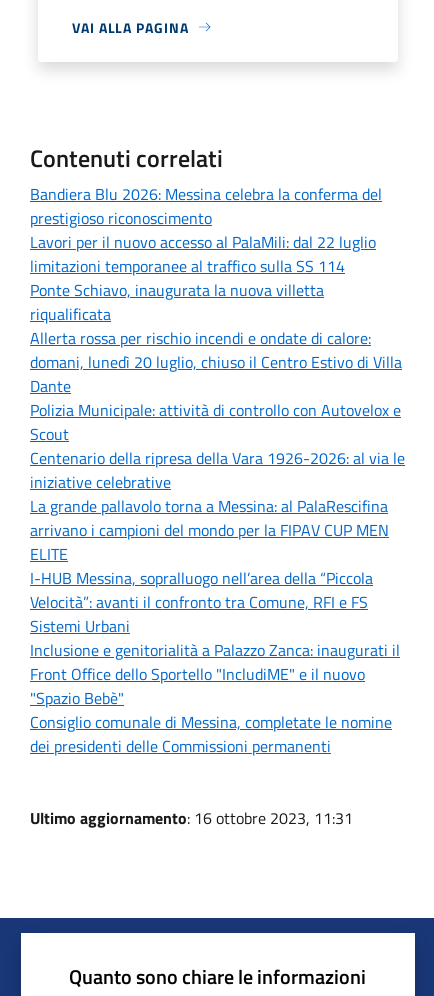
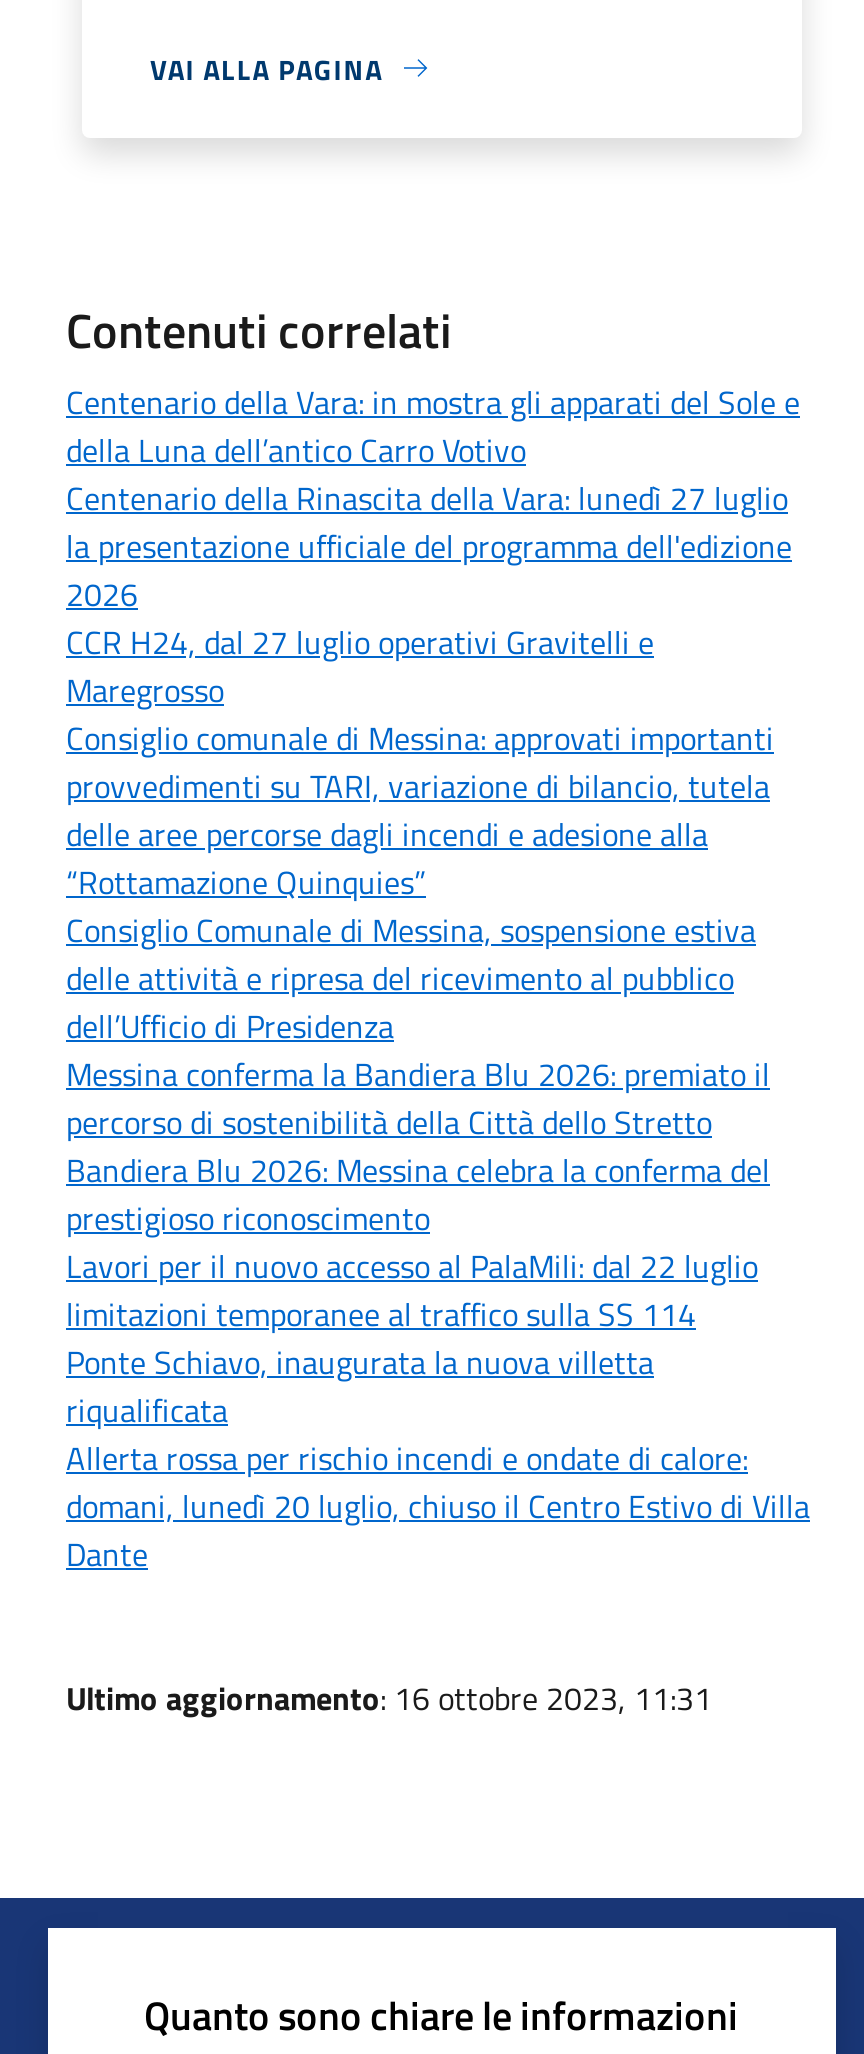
none -> [66,377,800,1145] Centenario della Vara: in mostra gli apparati del Sole e | della Luna dell’antico Carro Votivo | Centenario della Rinascita della Vara: lunedì 27 luglio | la presentazione ufficiale del programma dell'edizione | 2026 | CCR H24, dal 27 luglio operativi Gravitelli e | Maregrosso | Consiglio comunale di Messina: approvati importanti | provvedimenti su TARI, variazione di bilancio, tutela | delle aree percorse dagli incendi e adesione alla | “Rottamazione Quinquies” | Consiglio Comunale di Messina, sospensione estiva | delle attività e ripresa del ricevimento al pubblico | dell’Ufficio di Presidenza | Messina conferma la Bandiera Blu 2026: premiato il | percorso di sostenibilità della Città dello Stretto
moved [30,182,402,398] -> [66,1145,810,1577]: Bandiera Blu 2026: Messina celebra la conferma del | prestigioso riconoscimento | Lavori per il nuovo accesso al PalaMili: dal 22 luglio | ... | domani, lunedì 20 luglio, chiuso il Centro Estivo di Villa | Dante
[30,398,405,758] Polizia Municipale: attività di controllo con Autovelox e | Scout | Centenario della ripresa della Vara 1926-2026: al via le | iniziative celebrative | La grande pallavolo torna a Messina: al PalaRescifina | arrivano i campioni del mondo per la FIPAV CUP MEN | ELITE | I-HUB Messina, sopralluogo nell’area della “Piccola | Velocità”: avanti il confronto tra Comune, RFI e FS | Sistemi Urbani | Inclusione e genitorialità a Palazzo Zanca: inaugurati il | Front Office dello Sportello "IncludiME" e il nuovo | "Spazio Bebè" | Consiglio comunale di Messina, completate le nomine | dei presidenti delle Commissioni permanenti -> none

